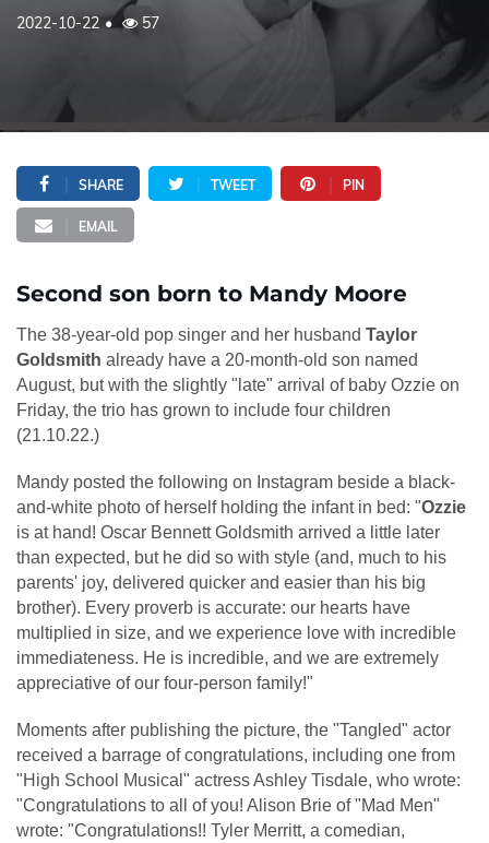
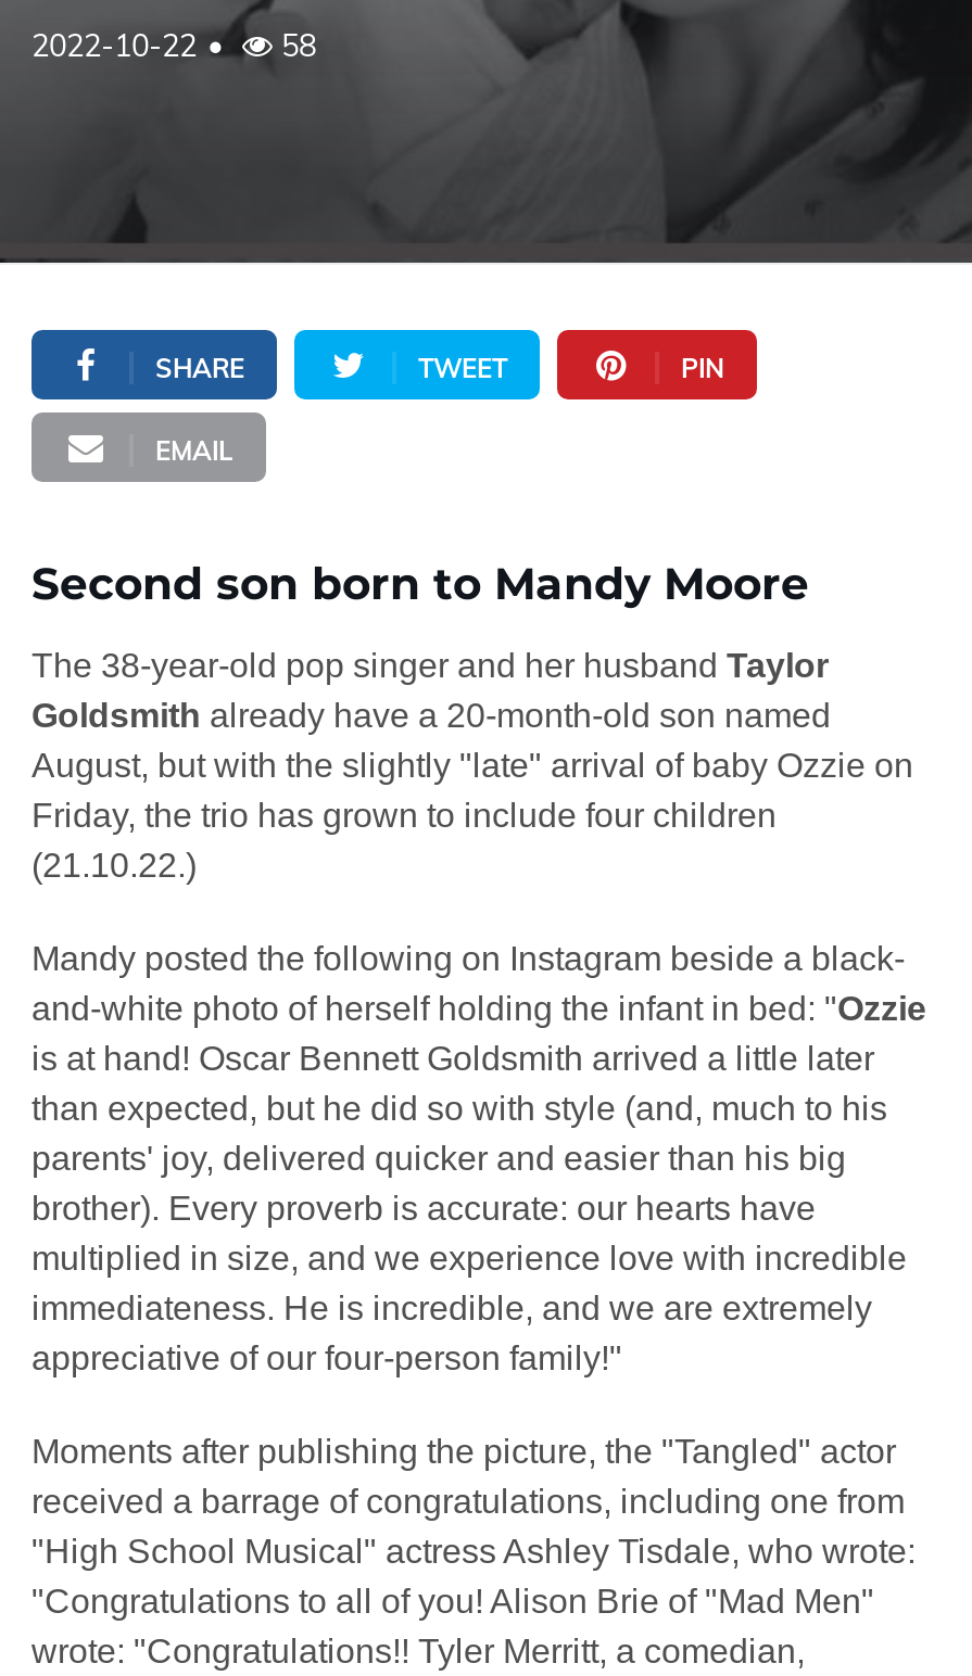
[16,13,159,33] 2022-10-22 57 -> [31,26,316,65] 2022-10-22 58

